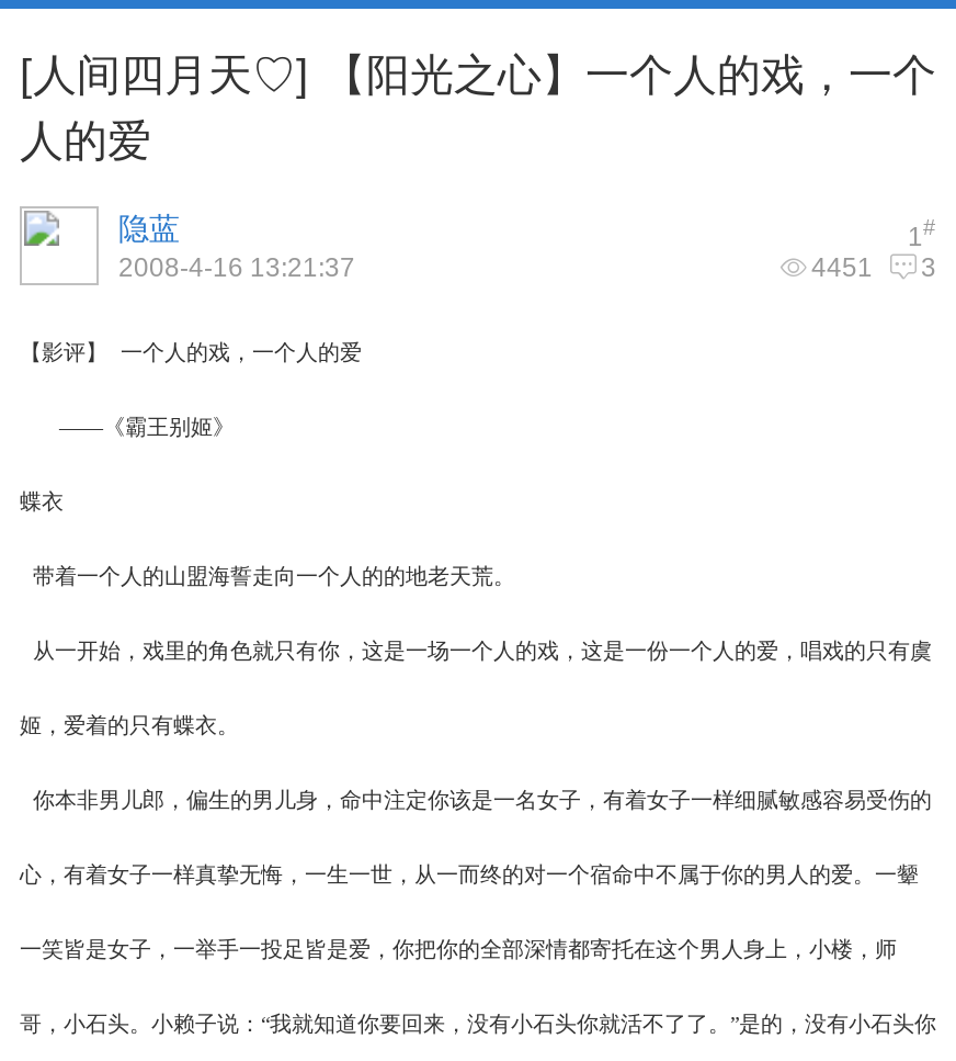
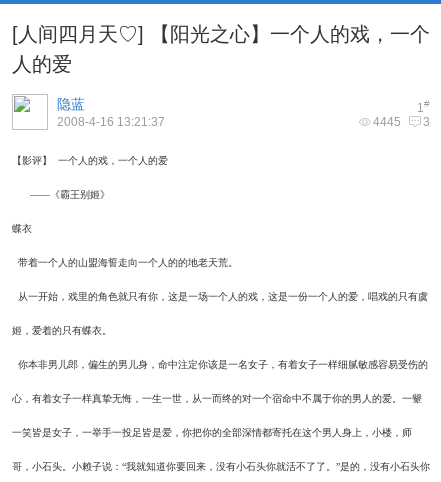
[811,252,936,283] 4451 3 -> [373,115,430,129] 4445 3

